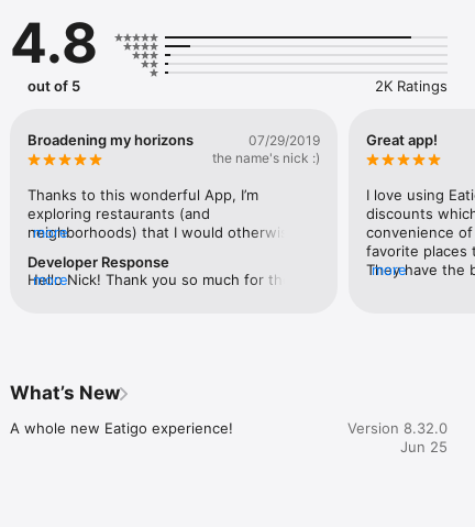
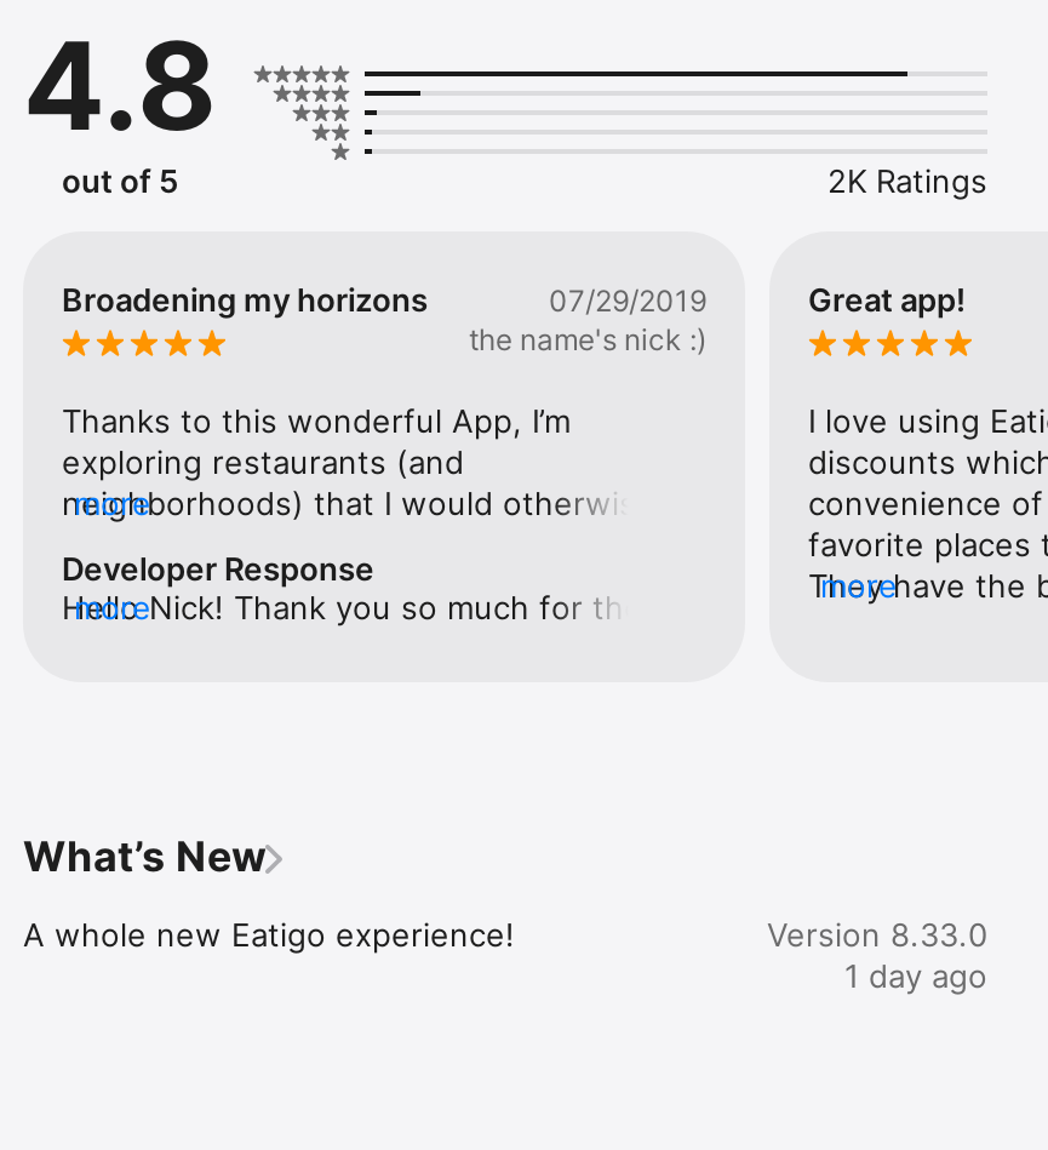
[347,419,448,455] Version 8.32.0 | Jun 25 -> [767,914,987,994] Version 8.33.0 | 1 day ago

